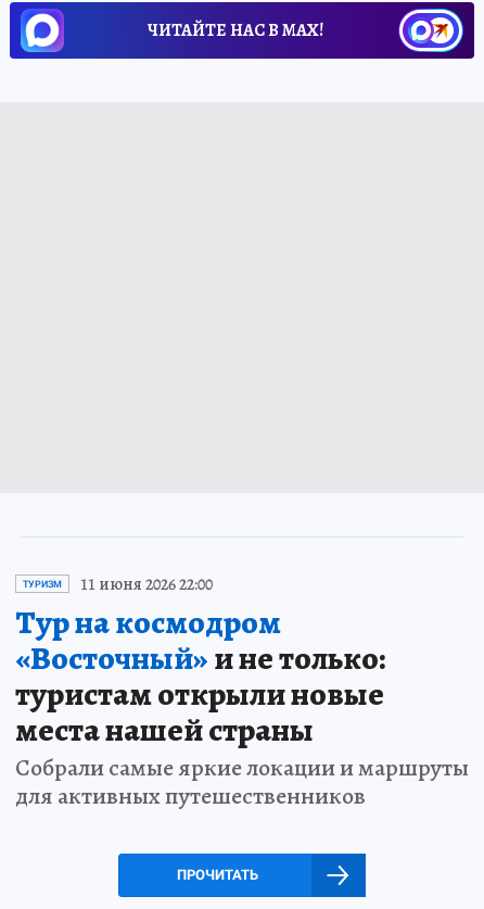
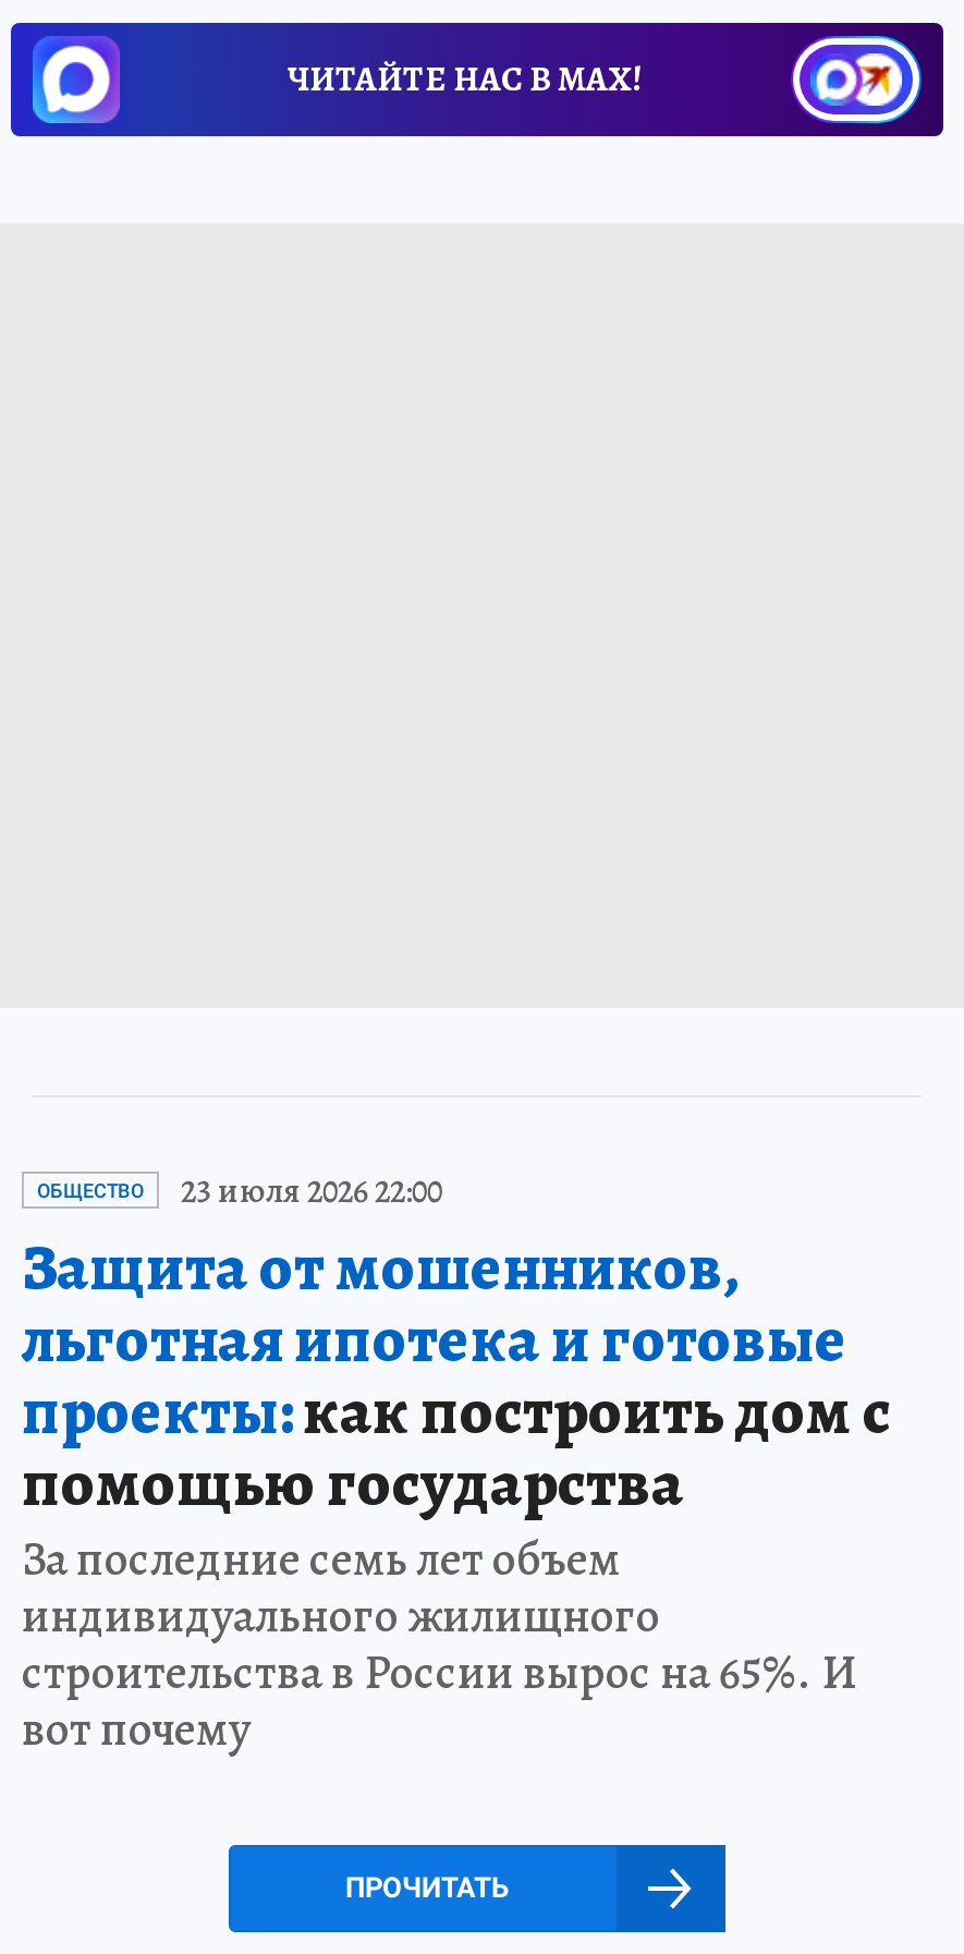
[15,572,469,812] ТУРИЗМ | 11 июня 2026 22:00 | Тур на космодром | «Восточный»и не только: | туристам открыли новые | места нашей страны | Собрали самые яркие локации и маршруты | для активных путешественников -> [22,1167,891,1762] ОБЩЕСТВО | 23 июля 2026 22:00 | Защита от мошенников, | льготная ипотека и готовые | проекты:как построить дом с | помощью государства | За последние семь лет объем | индивидуального жилищного | строительства в России вырос на 65%. И | вот почему

